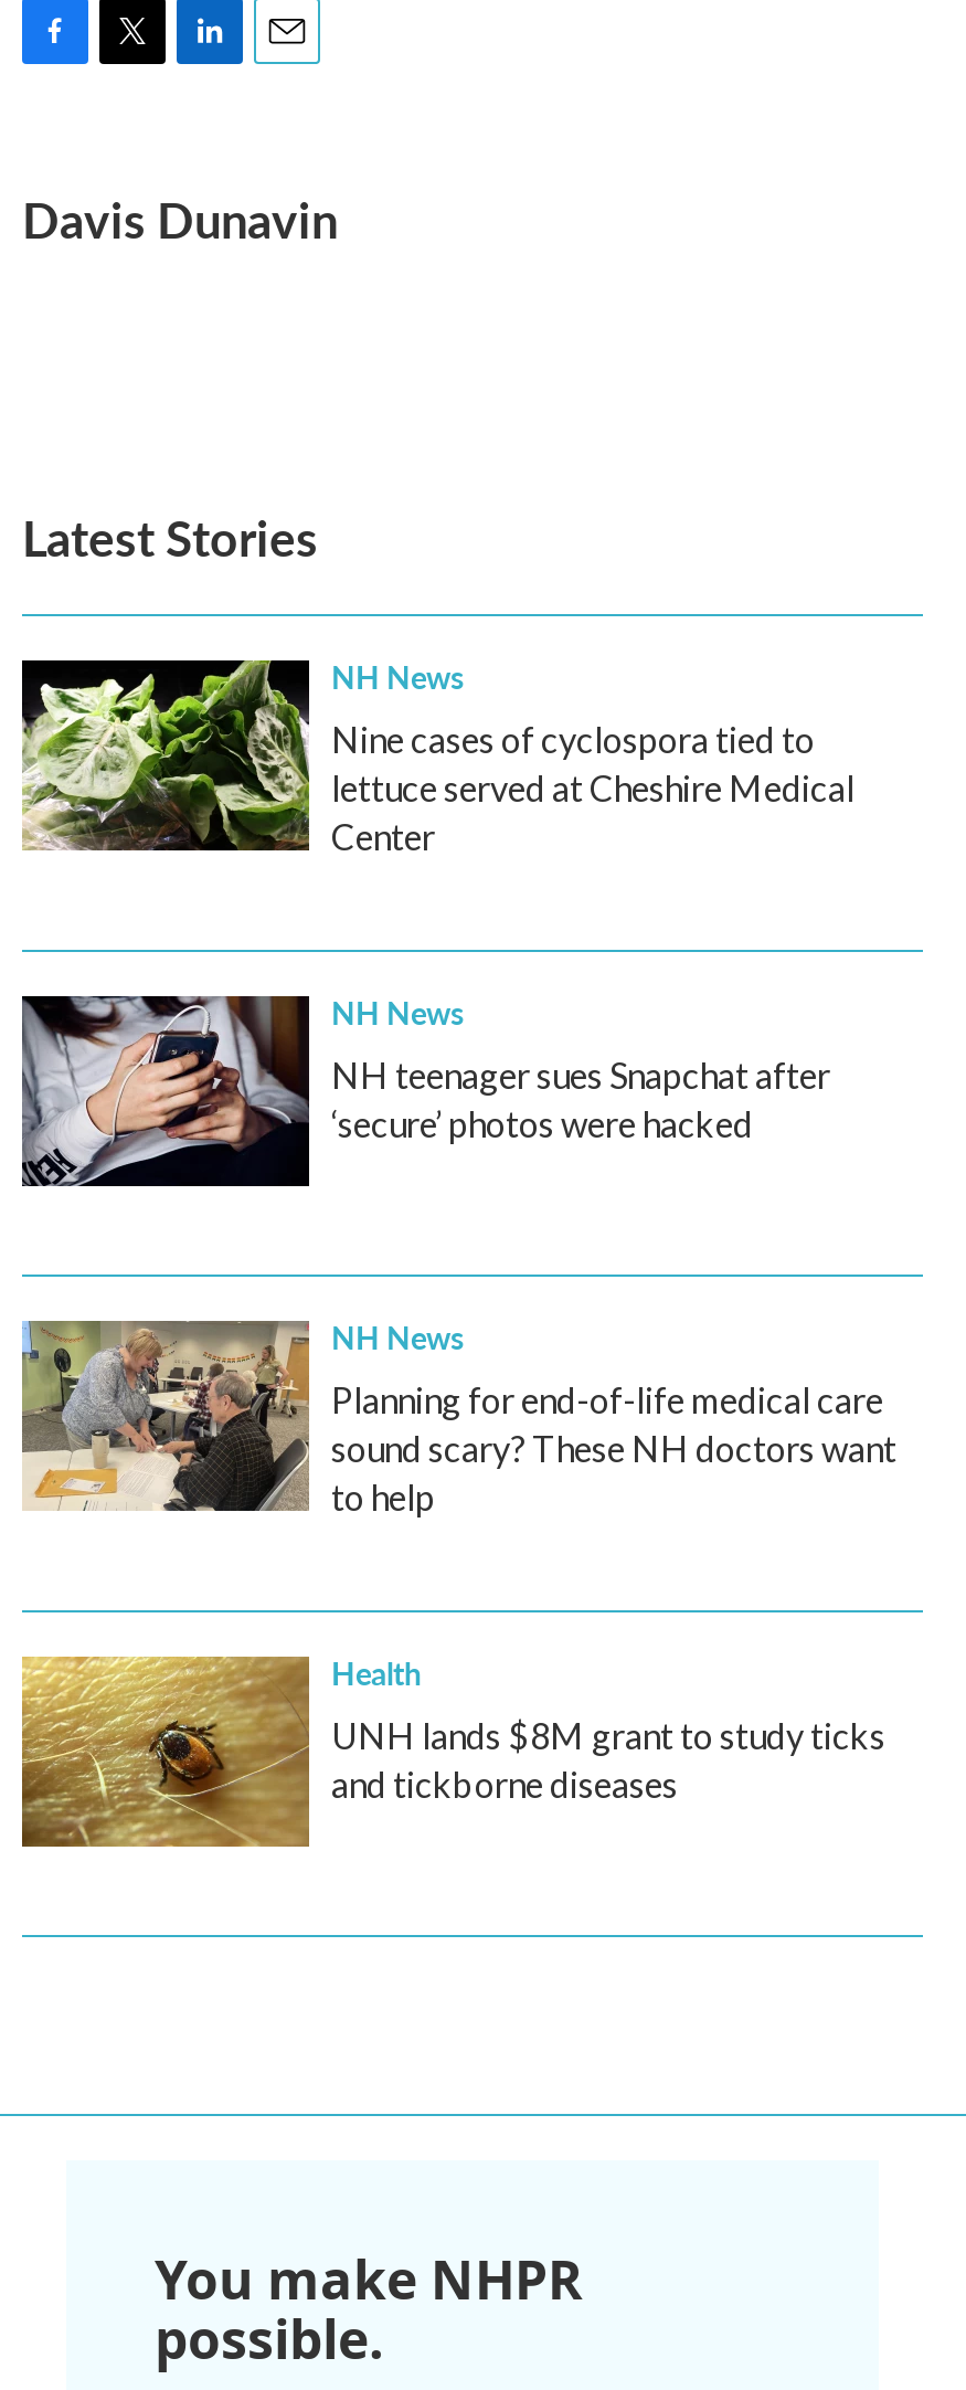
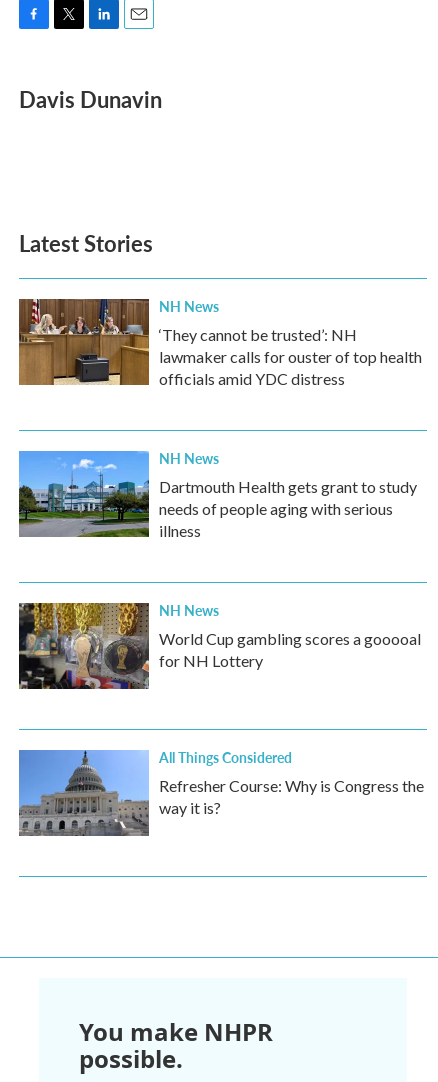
[20,658,854,857] [image] | Nine cases of cyclospora tied to | lettuce served at Cheshire Medical | Center -> [18,298,422,388] [image] | ‘They cannot be trusted’: NH | lawmaker calls for ouster of top health | officials amid YDC distress
[20,994,830,1188] [image] | NH teenager sues Snapchat after | ‘secure’ photos were hacked -> [18,450,417,540] [image] | Dartmouth Health gets grant to study | needs of people aging with serious | illness
[20,1321,896,1517] [image] | Planning for end-of-life medical care | sound scary? These NH doctors want | to help -> [18,602,421,690] [image] | World Cup gambling scores a gooooal | for NH Lottery
[20,1650,885,1849] [image] | Health | UNH lands $8M grant to study ticks | and tickborne diseases -> [18,747,424,837] [image] | All Things Considered | Refresher Course: Why is Congress the | way it is?

